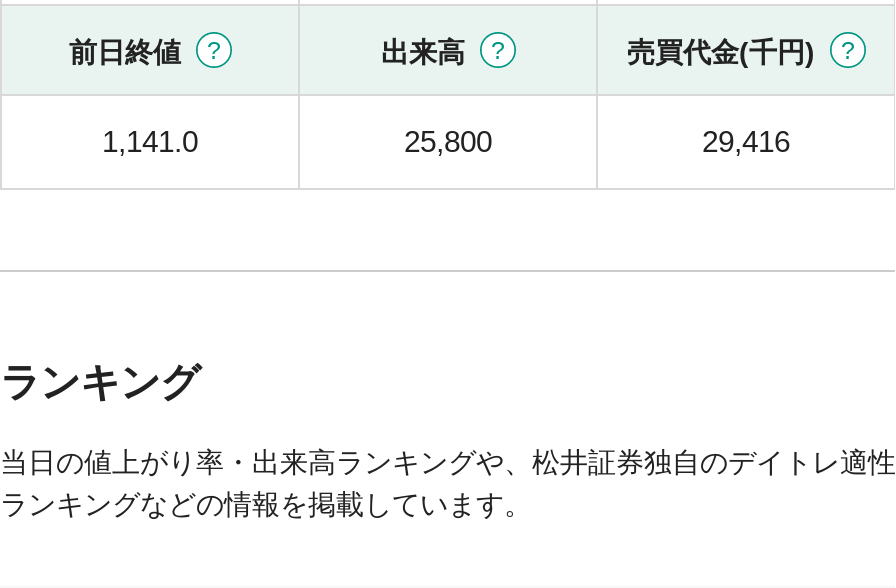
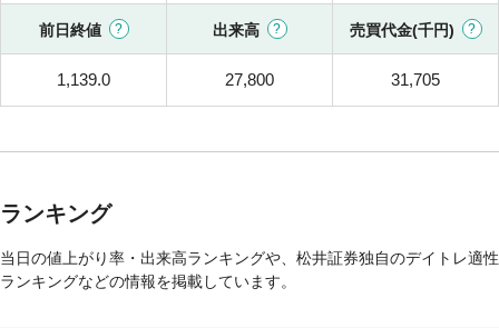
[102,125,198,159] 1,141.0 -> [57,70,110,89] 1,139.0
[404,125,492,159] 25,800 -> [225,70,274,89] 27,800
[702,125,790,159] 29,416 -> [391,70,440,89] 31,705

